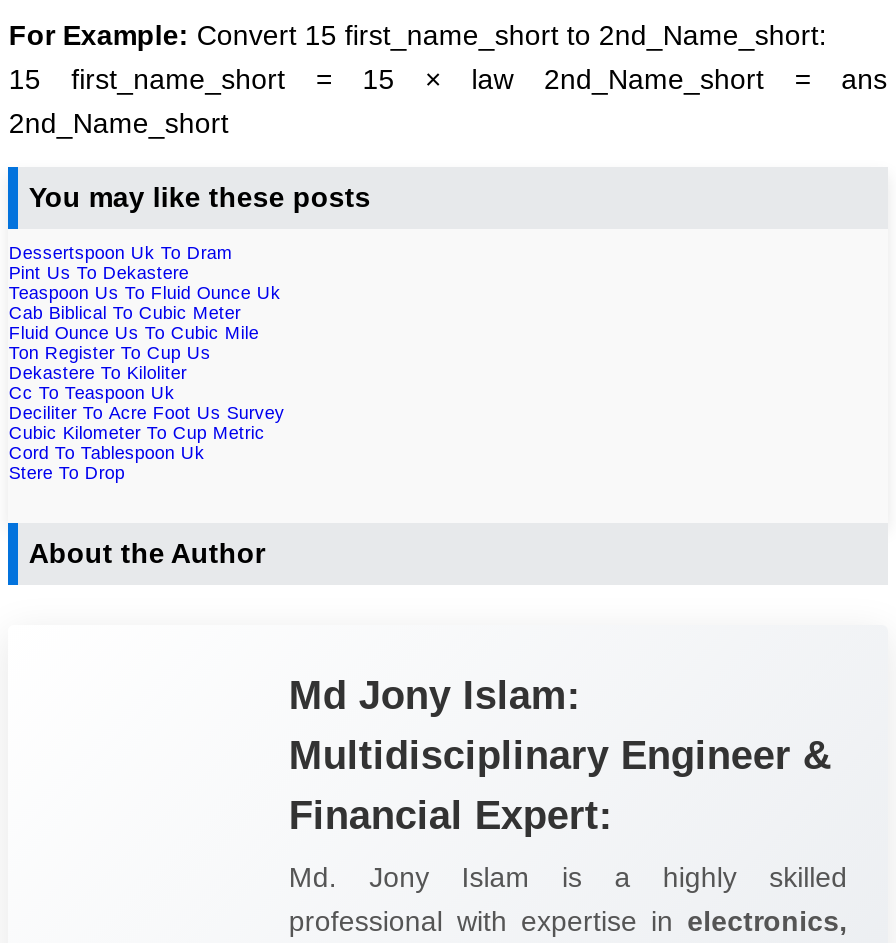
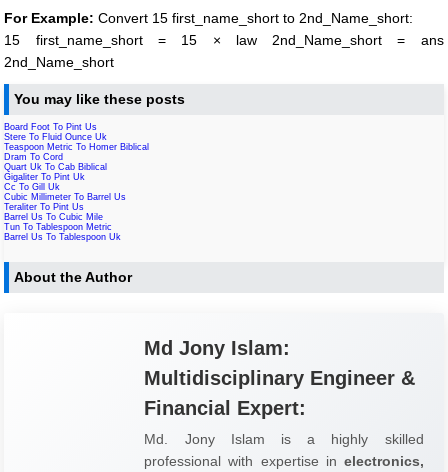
[9,242,285,482] Dessertspoon Uk To Dram | Pint Us To Dekastere | Teaspoon Us To Fluid Ounce Uk | Cab Biblical To Cubic Meter | Fluid Ounce Us To Cubic Mile | Ton Register To Cup Us | Dekastere To Kiloliter | Cc To Teaspoon Uk | Deciliter To Acre Foot Us Survey | Cubic Kilometer To Cup Metric | Cord To Tablespoon Uk | Stere To Drop -> [4,122,149,242] Board Foot To Pint Us | Stere To Fluid Ounce Uk | Teaspoon Metric To Homer Biblical | Dram To Cord | Quart Uk To Cab Biblical | Gigaliter To Pint Uk | Cc To Gill Uk | Cubic Millimeter To Barrel Us | Teraliter To Pint Us | Barrel Us To Cubic Mile | Tun To Tablespoon Metric | Barrel Us To Tablespoon Uk

